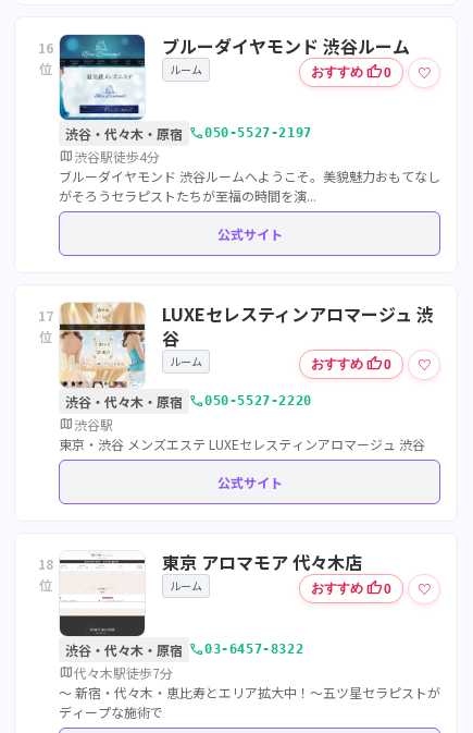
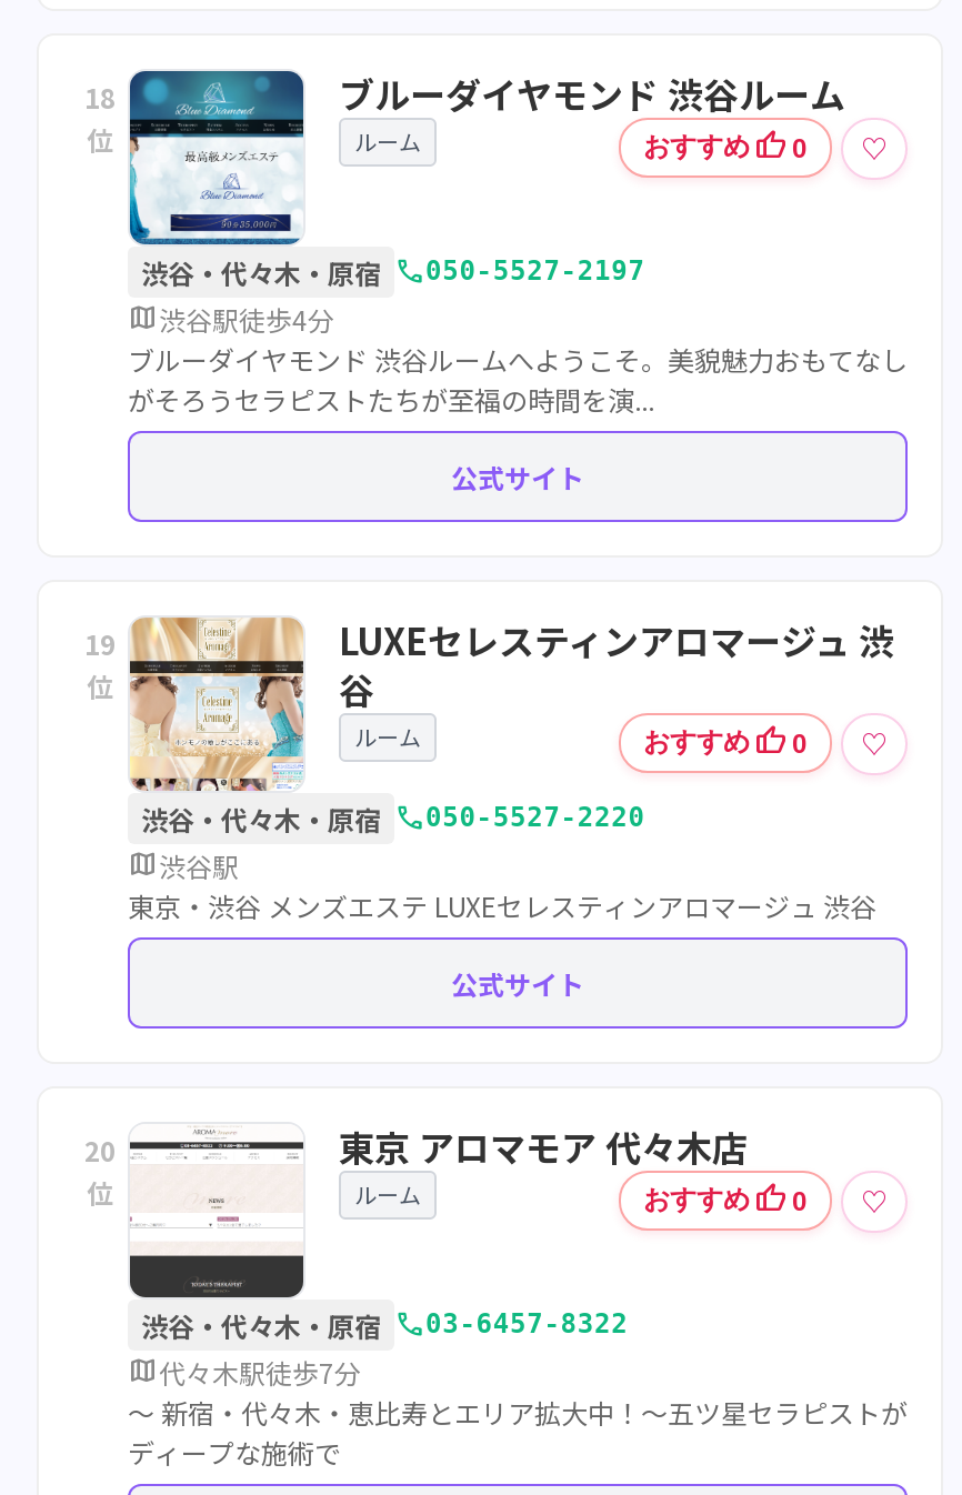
[38,39,53,57] 16 -> [84,79,116,116] 18
[38,306,53,325] 17 -> [84,625,116,663] 19
[38,555,53,573] 18 -> [84,1132,116,1169] 20

